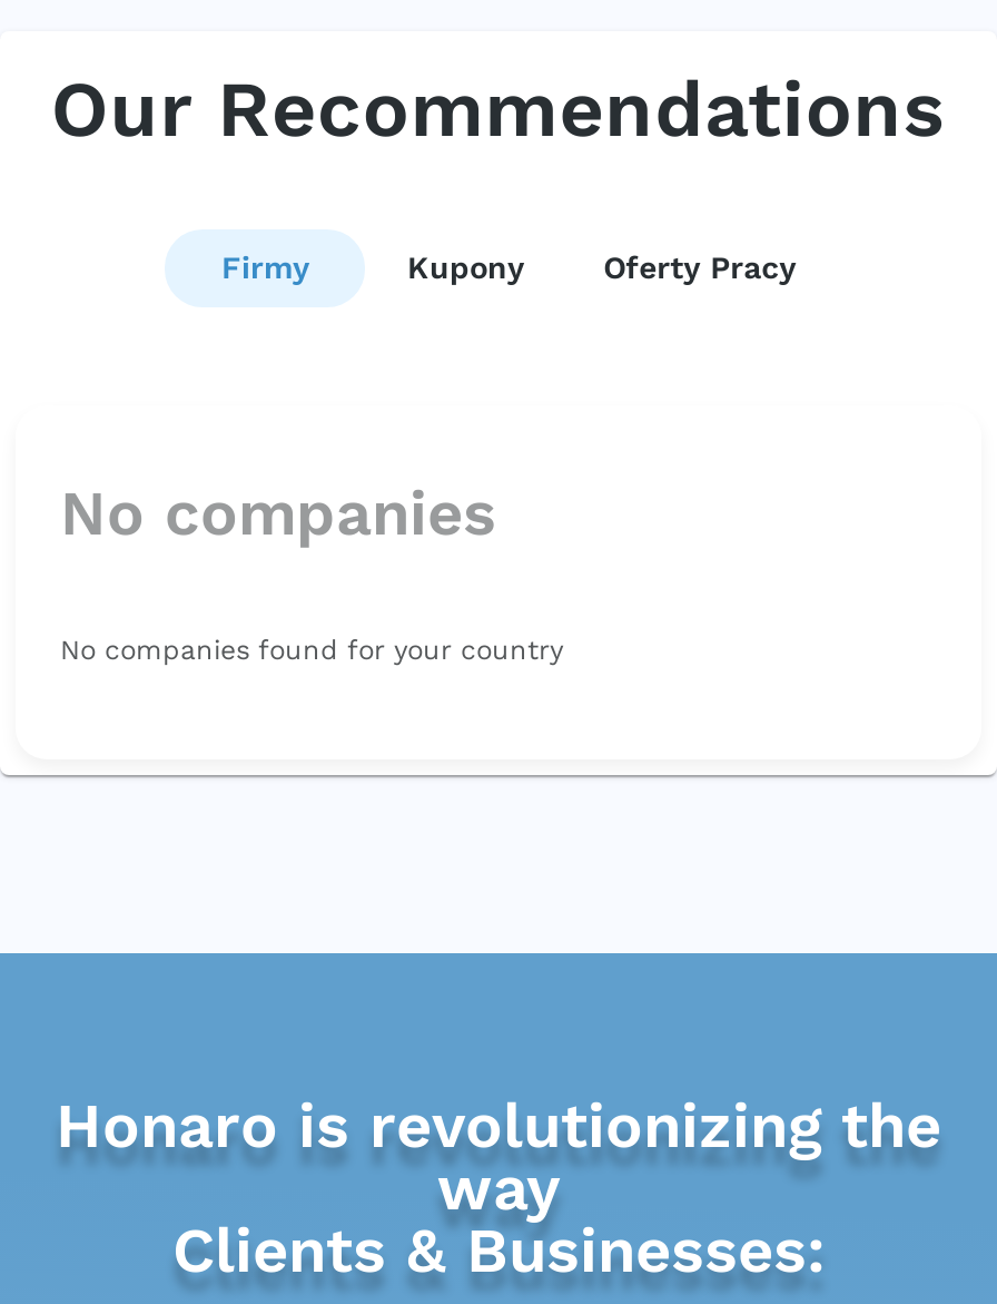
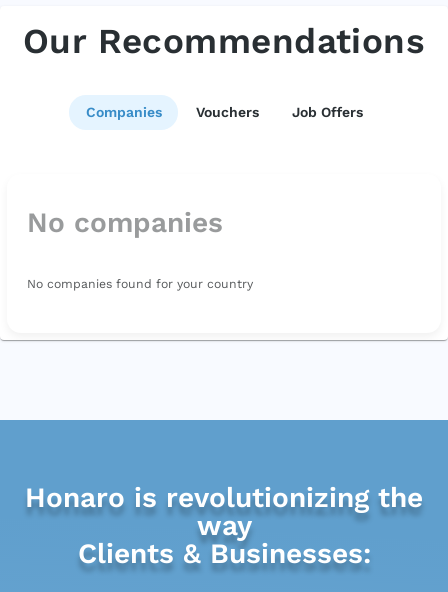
[221,249,797,285] Firmy | Kupony | Oferty Pracy -> [86,104,363,120] Companies | Vouchers | Job Offers

